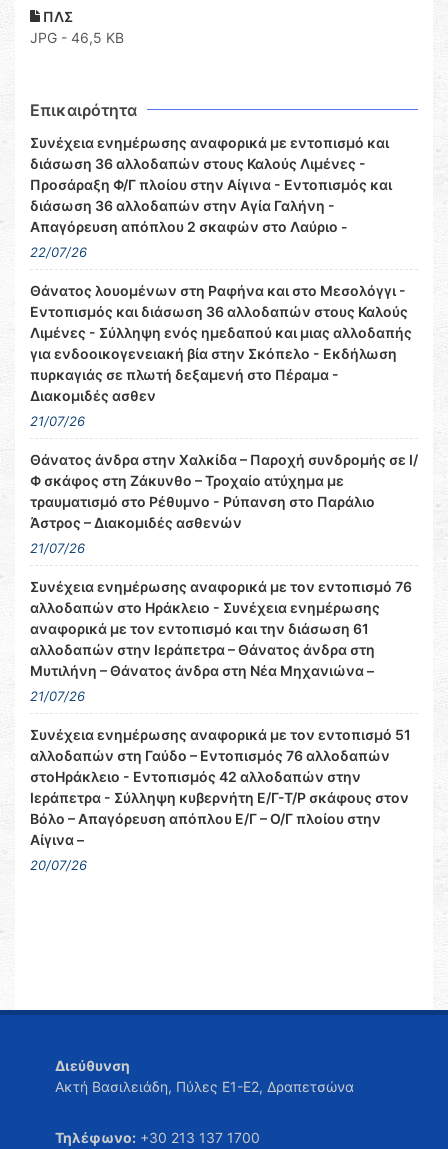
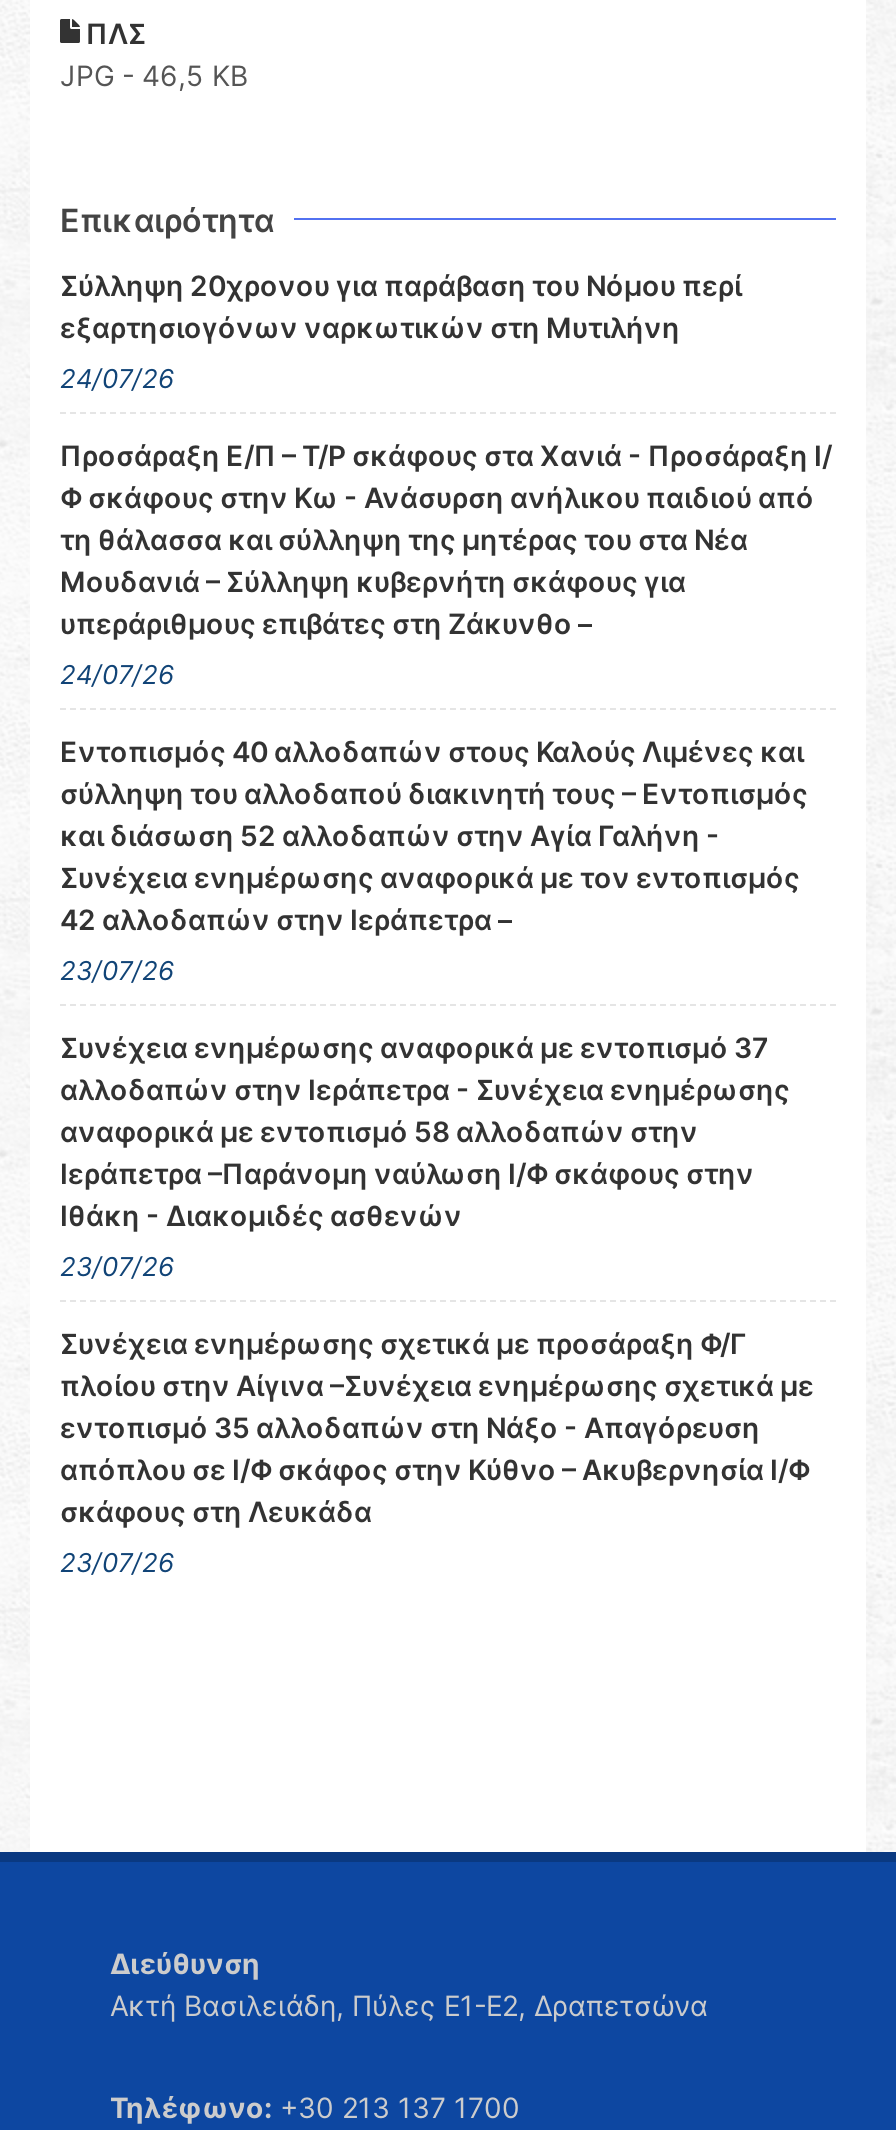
[30,134,392,235] Συνέχεια ενημέρωσης αναφορικά με εντοπισμό και | διάσωση 36 αλλοδαπών στους Καλούς Λιμένες - | Προσάραξη Φ/Γ πλοίου στην Αίγινα - Εντοπισμός και | διάσωση 36 αλλοδαπών στην Αγία Γαλήνη - | Απαγόρευση απόπλου 2 σκαφών στο Λαύριο - -> [60,268,742,344] Σύλληψη 20χρονου για παράβαση του Νόμου περί | εξαρτησιογόνων ναρκωτικών στη Μυτιλήνη
[30,244,87,260] 22/07/26 -> [60,362,174,394] 24/07/26
[30,282,412,404] Θάνατος λουομένων στη Ραφήνα και στο Μεσολόγγι - | Εντοπισμός και διάσωση 36 αλλοδαπών στους Καλούς | Λιμένες - Σύλληψη ενός ημεδαπού και μιας αλλοδαπής | για ενδοοικογενειακή βία στην Σκόπελο - Εκδήλωση | πυρκαγιάς σε πλωτή δεξαμενή στο Πέραμα - | Διακομιδές ασθεν -> [60,438,832,640] Προσάραξη Ε/Π – Τ/Ρ σκάφους στα Χανιά - Προσάραξη Ι/ | Φ σκάφους στην Κω - Ανάσυρση ανήλικου παιδιού από | τη θάλασσα και σύλληψη της μητέρας του στα Νέα | Μουδανιά – Σύλληψη κυβερνήτη σκάφους για | υπεράριθμους επιβάτες στη Ζάκυνθο –
[30,413,85,429] 21/07/26 -> [60,658,174,690] 24/07/26
[30,451,418,531] Θάνατος άνδρα στην Χαλκίδα – Παροχή συνδρομής σε Ι/ | Φ σκάφος στη Ζάκυνθο – Τροχαίο ατύχημα με | τραυματισμό στο Ρέθυμνο - Ρύπανση στο Παράλιο | Άστρος – Διακομιδές ασθενών -> [60,734,808,936] Εντοπισμός 40 αλλοδαπών στους Καλούς Λιμένες και | σύλληψη του αλλοδαπού διακινητή τους – Εντοπισμός | και διάσωση 52 αλλοδαπών στην Αγία Γαλήνη - | Συνέχεια ενημέρωσης αναφορικά με τον εντοπισμός | 42 αλλοδαπών στην Ιεράπετρα –
[30,540,85,556] 21/07/26 -> [60,954,174,986] 23/07/26
[30,578,412,679] Συνέχεια ενημέρωσης αναφορικά με τον εντοπισμό 76 | αλλοδαπών στo Ηράκλειο - Συνέχεια ενημέρωσης | αναφορικά με τον εντοπισμό και την διάσωση 61 | αλλοδαπών στην Ιεράπετρα – Θάνατος άνδρα στη | Μυτιλήνη – Θάνατος άνδρα στη Νέα Μηχανιώνα – -> [60,1030,790,1232] Συνέχεια ενημέρωσης αναφορικά με εντοπισμό 37 | αλλοδαπών στην Ιεράπετρα - Συνέχεια ενημέρωσης | αναφορικά με εντοπισμό 58 αλλοδαπών στην | Ιεράπετρα –Παράνομη ναύλωση Ι/Φ σκάφους στην | Ιθάκη - Διακομιδές ασθενών
[30,688,85,704] 21/07/26 -> [60,1250,174,1282] 23/07/26
[30,726,411,848] Συνέχεια ενημέρωσης αναφορικά με τον εντοπισμό 51 | αλλοδαπών στη Γαύδο – Εντοπισμός 76 αλλοδαπών | στoΗράκλειο - Εντοπισμός 42 αλλοδαπών στην | Ιεράπετρα - Σύλληψη κυβερνήτη Ε/Γ-Τ/Ρ σκάφους στον | Βόλο – Απαγόρευση απόπλου Ε/Γ – Ο/Γ πλοίου στην | Αίγινα – -> [60,1326,814,1528] Συνέχεια ενημέρωσης σχετικά με προσάραξη Φ/Γ | πλοίου στην Αίγινα –Συνέχεια ενημέρωσης σχετικά με | εντοπισμό 35 αλλοδαπών στη Νάξο - Απαγόρευση | απόπλου σε Ι/Φ σκάφος στην Κύθνο – Ακυβερνησία Ι/Φ | σκάφους στη Λευκάδα
[30,857,87,873] 20/07/26 -> [60,1546,174,1578] 23/07/26

